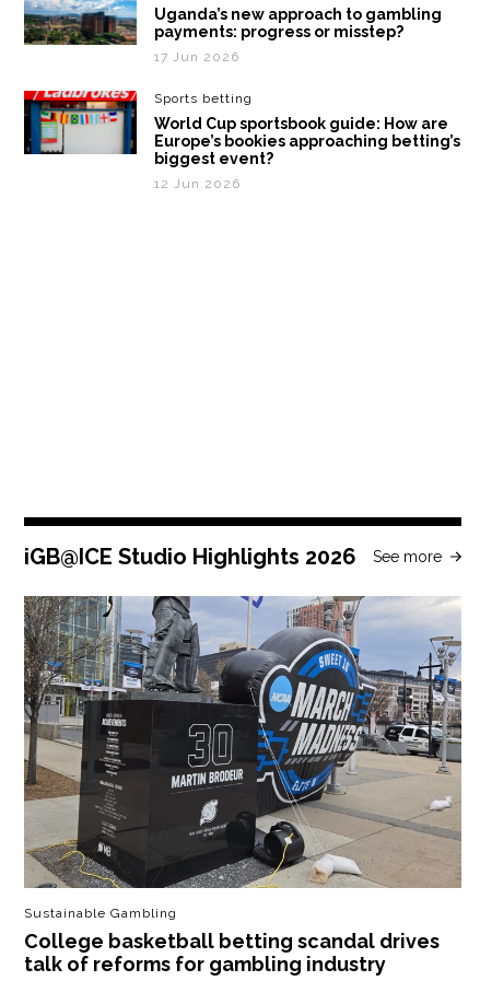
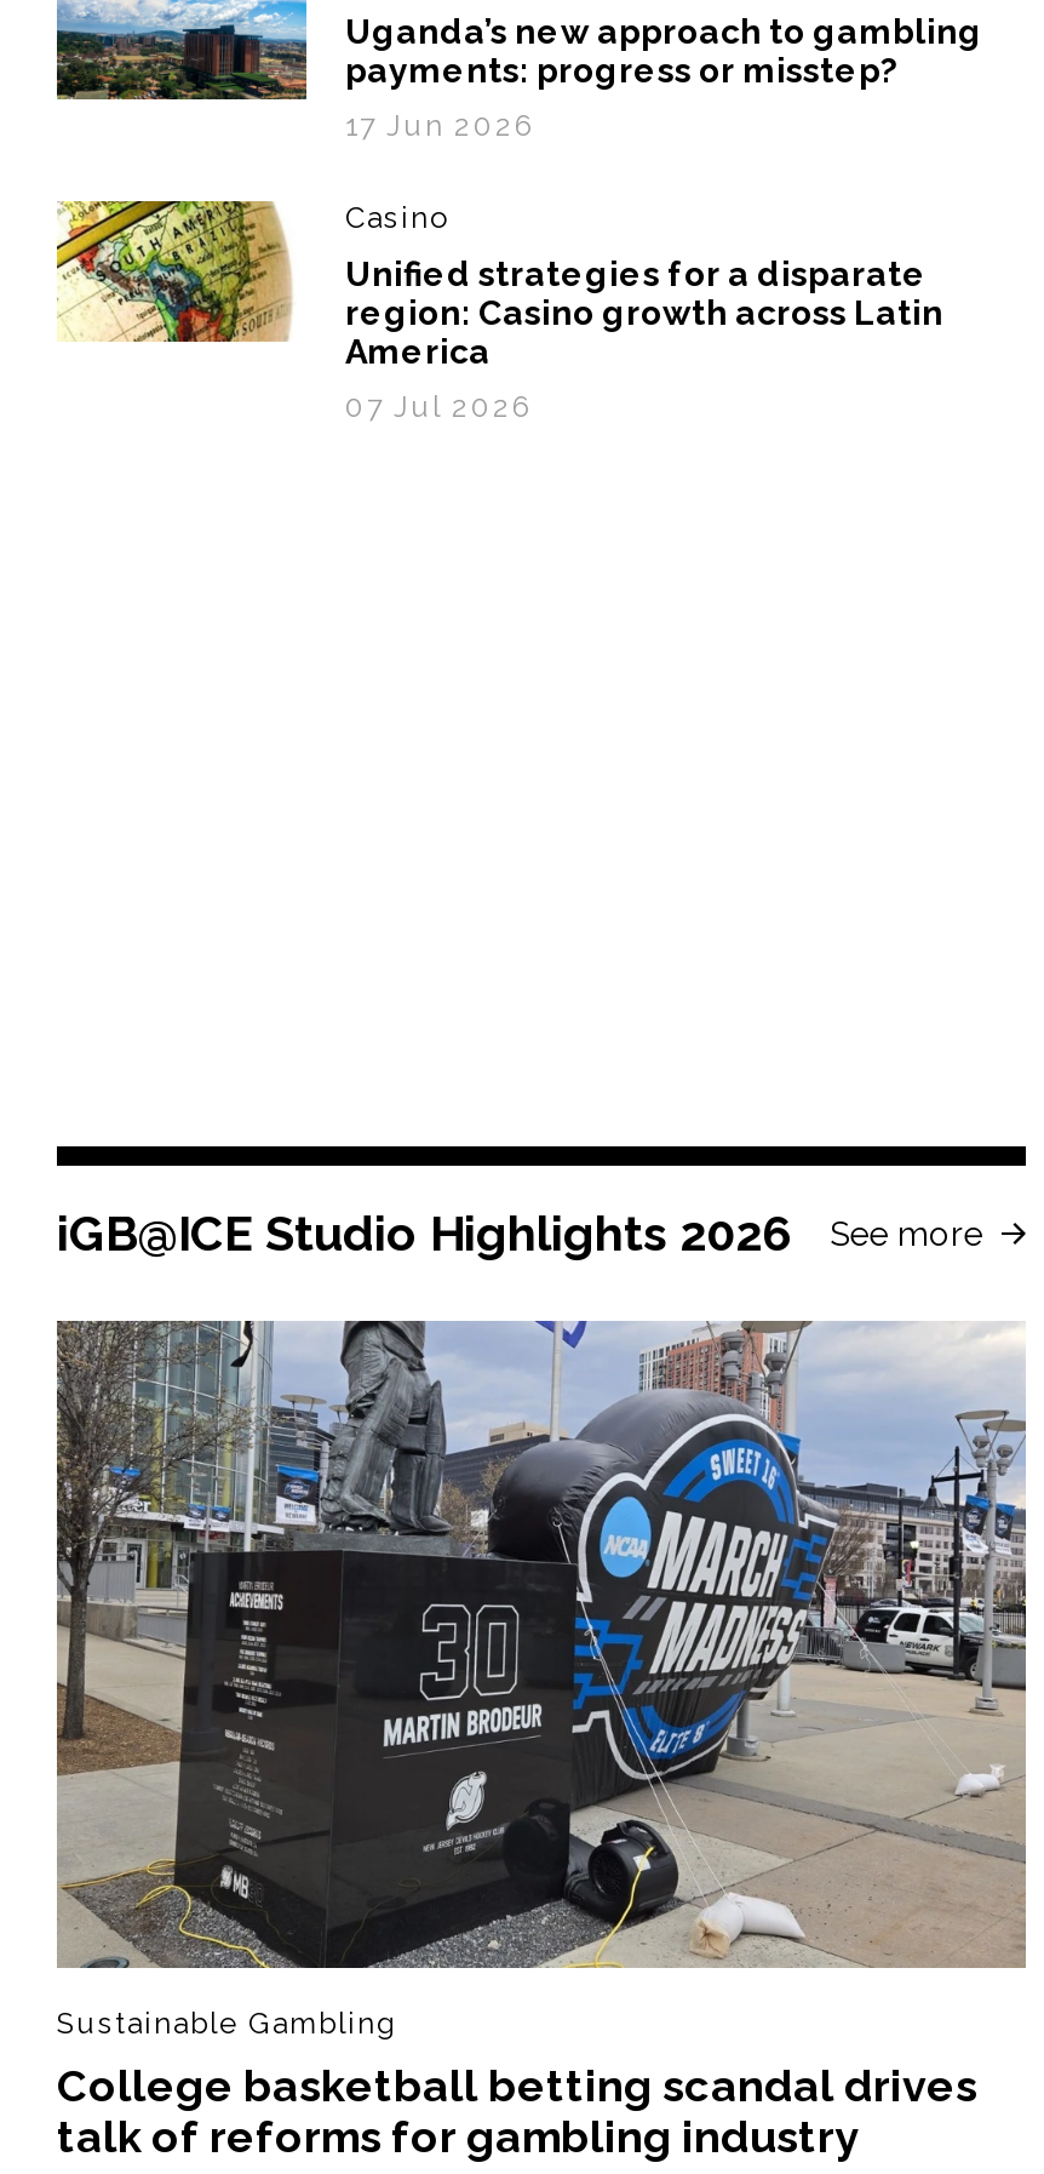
[23,90,253,155] [image] | Sports betting -> [55,199,447,344] [image] | Casino
[154,115,460,168] World Cup sportsbook guide: How are | Europe’s bookies approaching betting’s | biggest event? -> [345,255,943,372] Unified strategies for a disparate | region: Casino growth across Latin | America
[154,176,241,192] 12 Jun 2026 -> [345,391,532,425] 07 Jul 2026

